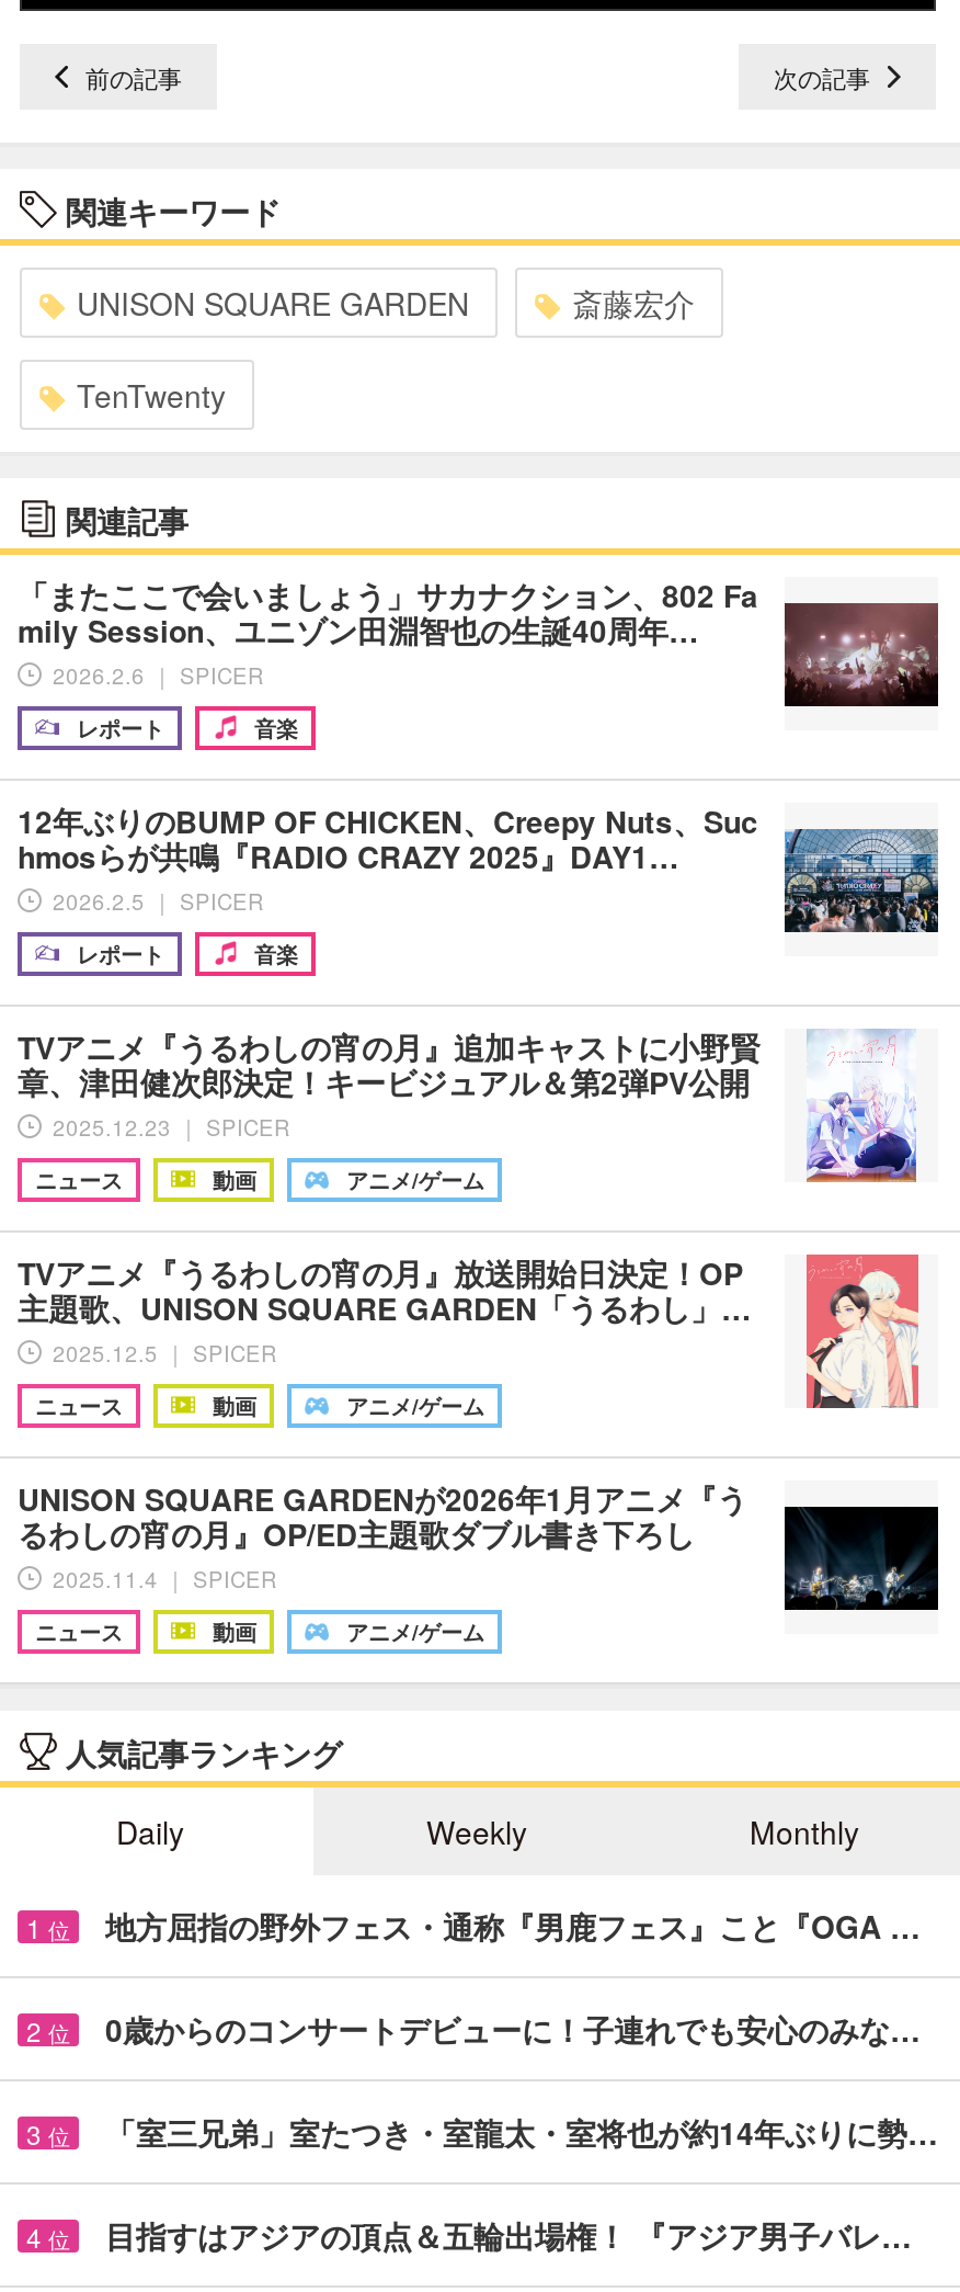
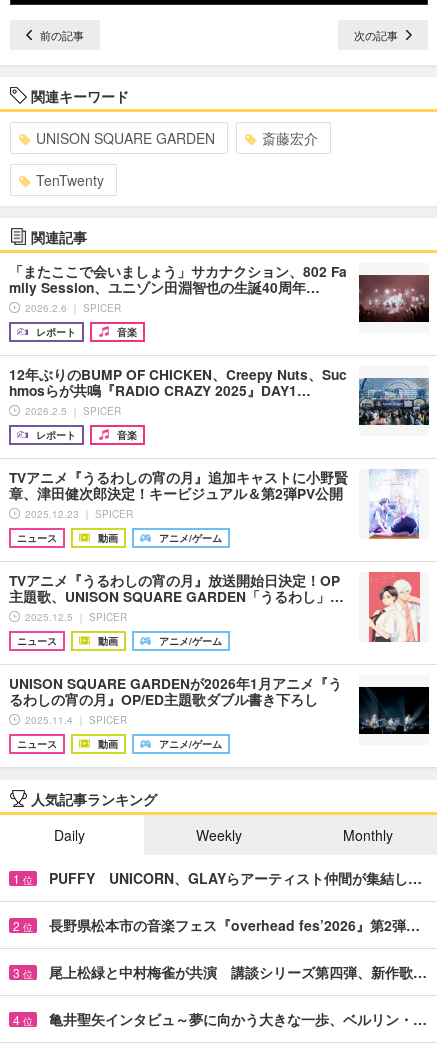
[105,1903,921,1947] 地方屈指の野外フェス・通称『男鹿フェス』こと『OGA … -> [49,867,422,887] PUFFY UNICORN、GLAYらアーティスト仲間が集結し…
[105,2006,921,2050] 0歳からのコンサートデビューに！子連れでも安心のみな… -> [49,914,420,934] 長野県松本市の音楽フェス『overhead fes’2026』第2弾…
[105,2109,938,2153] 「室三兄弟」室たつき・室龍太・室将也が約14年ぶりに勢… -> [49,961,427,981] 尾上松緑と中村梅雀が共演 講談シリーズ第四弾、新作歌…
[105,2212,912,2256] 目指すはアジアの頂点＆五輪出場権！ 『アジア男子バレ… -> [49,1008,427,1028] 亀井聖矢インタビュ～夢に向かう大きな一歩、ベルリン・…

